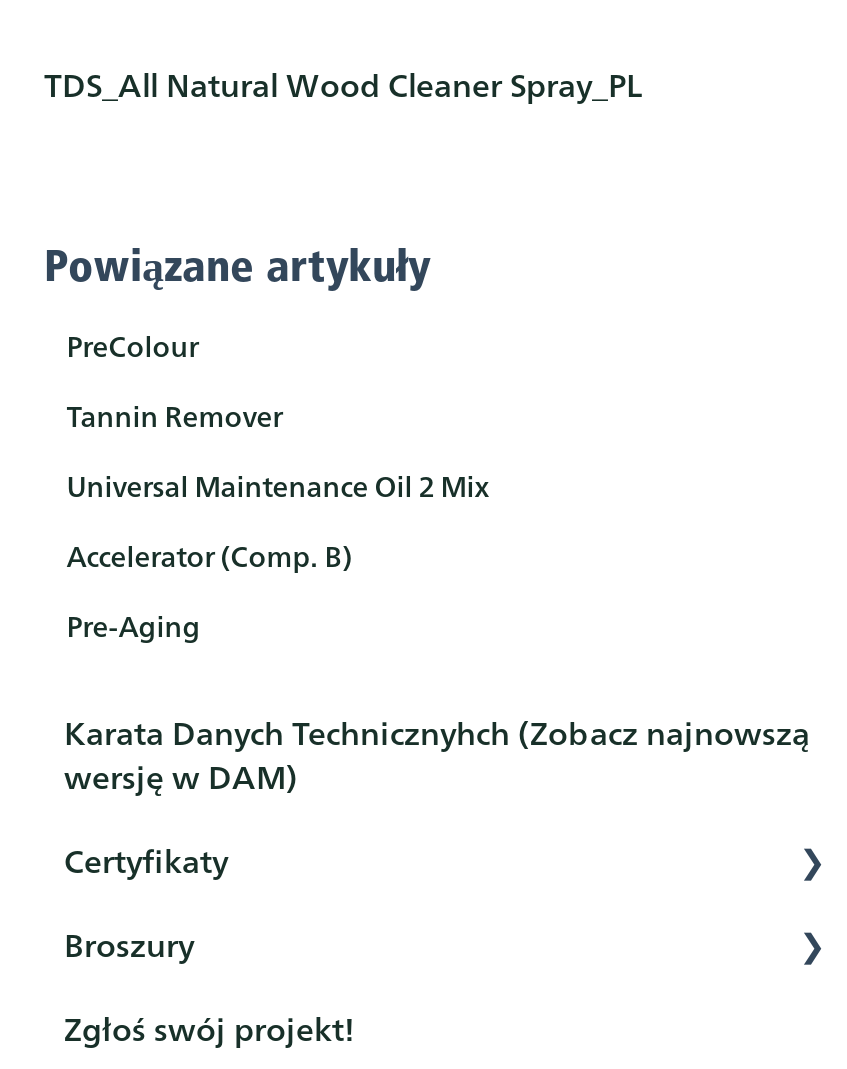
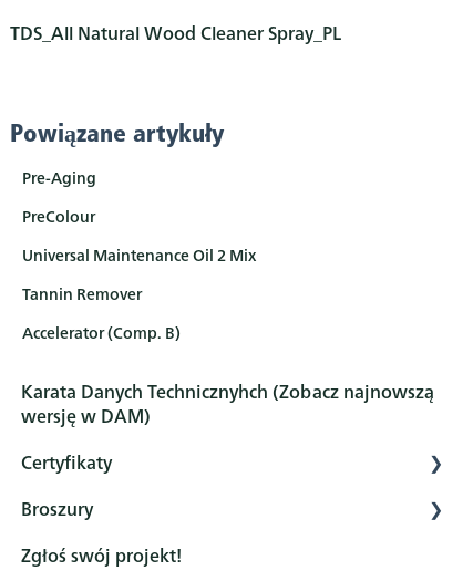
moved [66,325,488,575] -> [22,205,256,343]: PreColour | Universal Maintenance Oil 2 Mix | Tannin Remover | Accelerator (Comp. B)
moved [66,605,200,645] -> [22,166,97,188]: Pre-Aging

